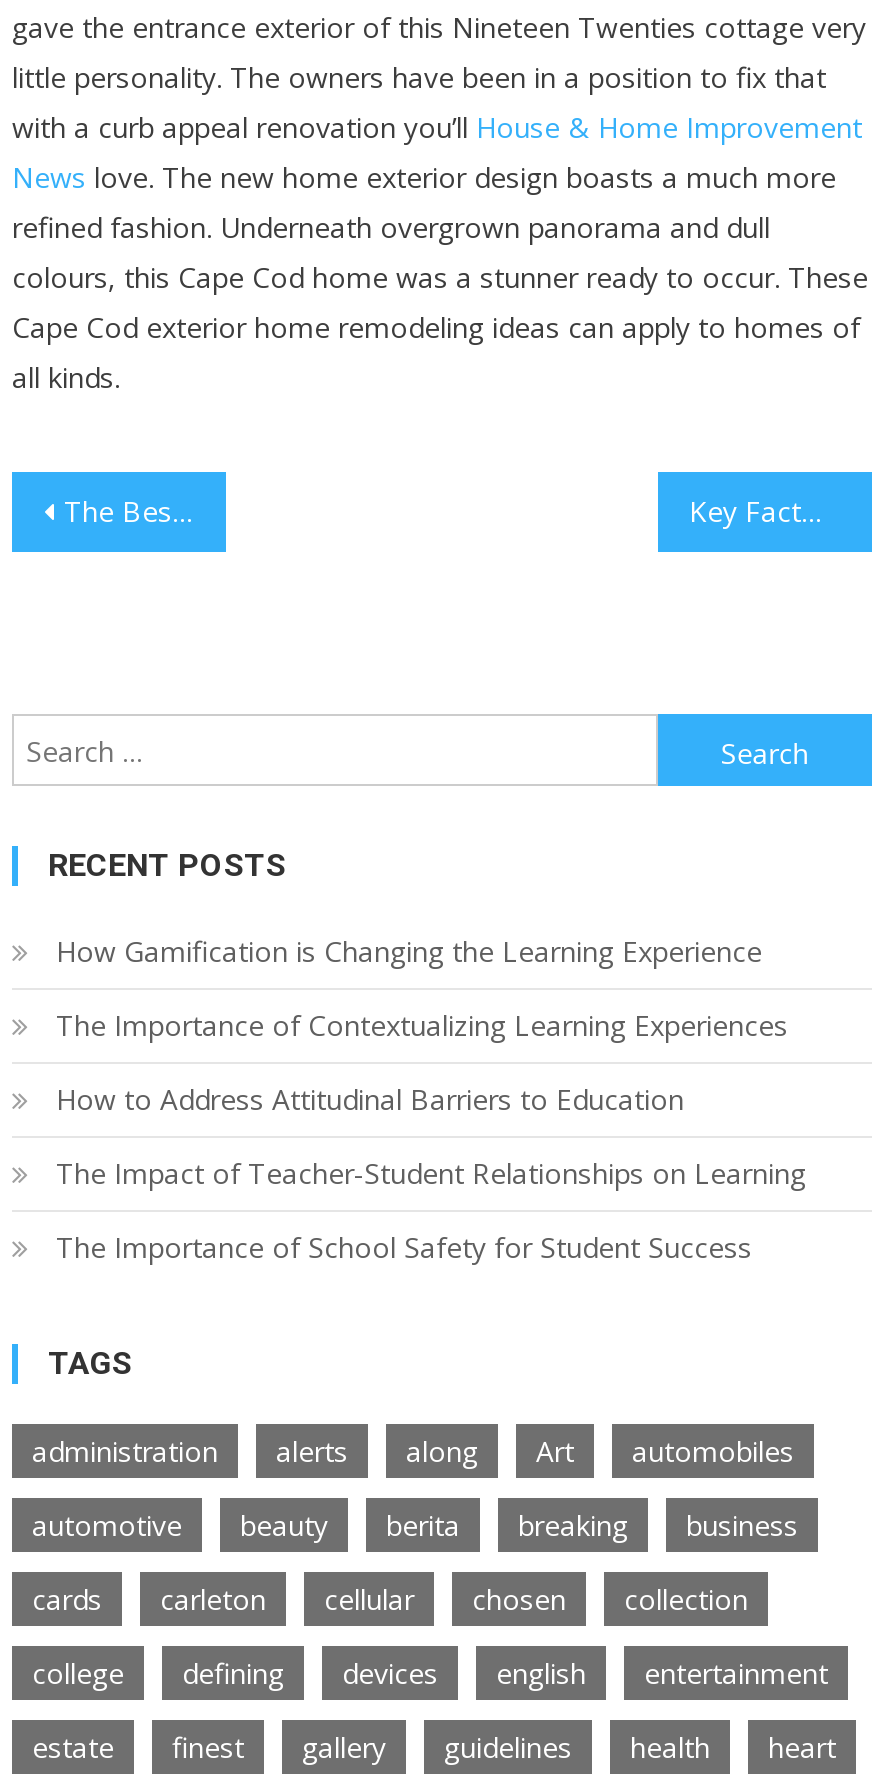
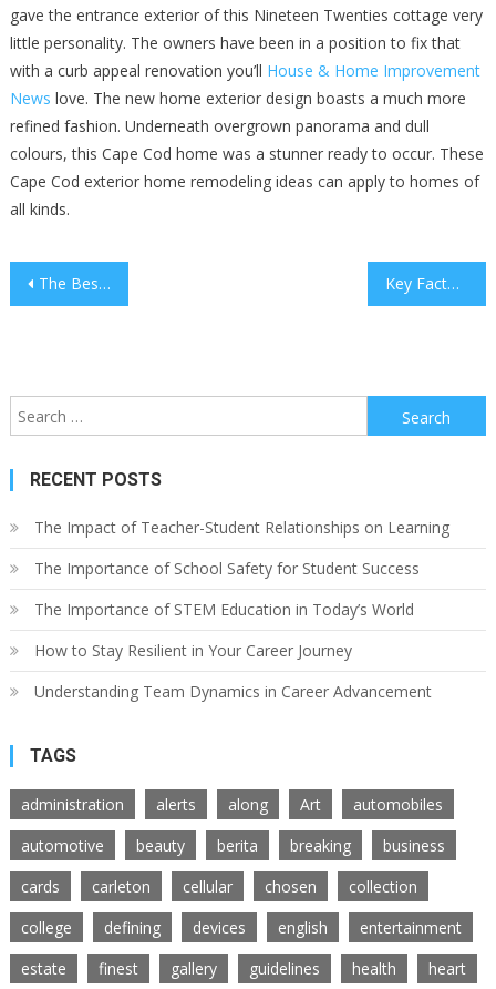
[56,932,788,1118] How Gamification is Changing the Learning Experience | The Importance of Contextualizing Learning Experiences | How to Address Attitudinal Barriers to Education -> none
moved [56,1154,806,1266] -> [34,517,449,579]: The Impact of Teacher-Student Relationships on Learning | The Importance of School Safety for Student Success
none -> [34,599,432,702] The Importance of STEM Education in Today’s World | How to Stay Resilient in Your Career Journey | Understanding Team Dynamics in Career Advancement

